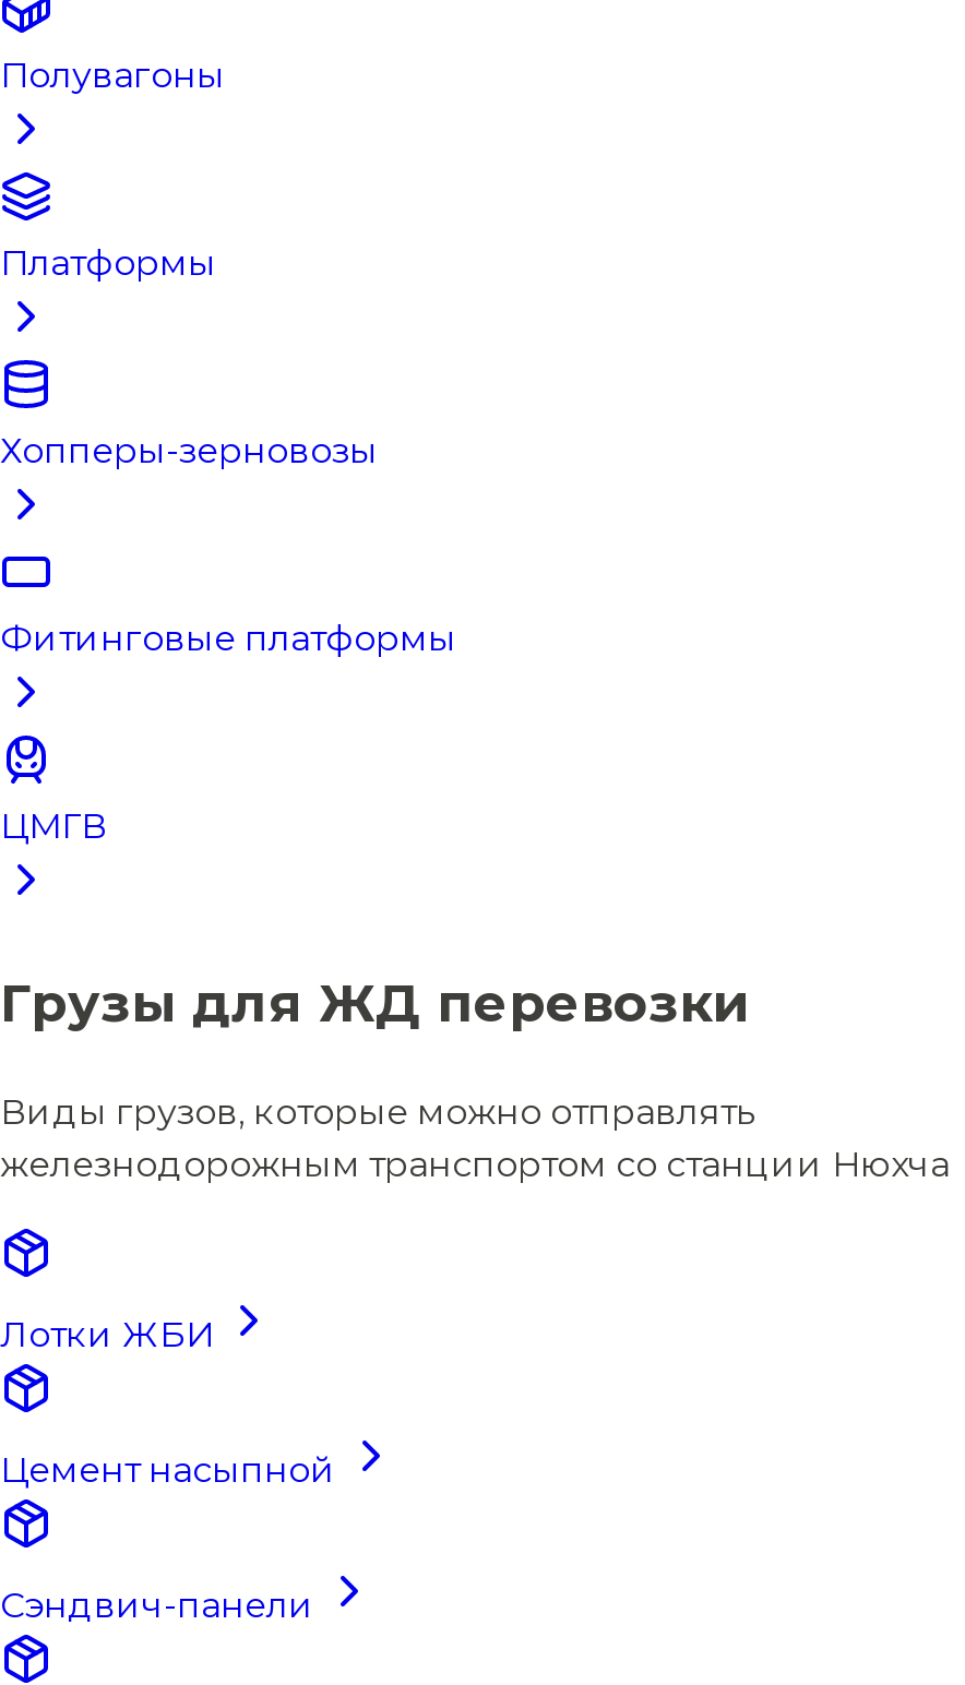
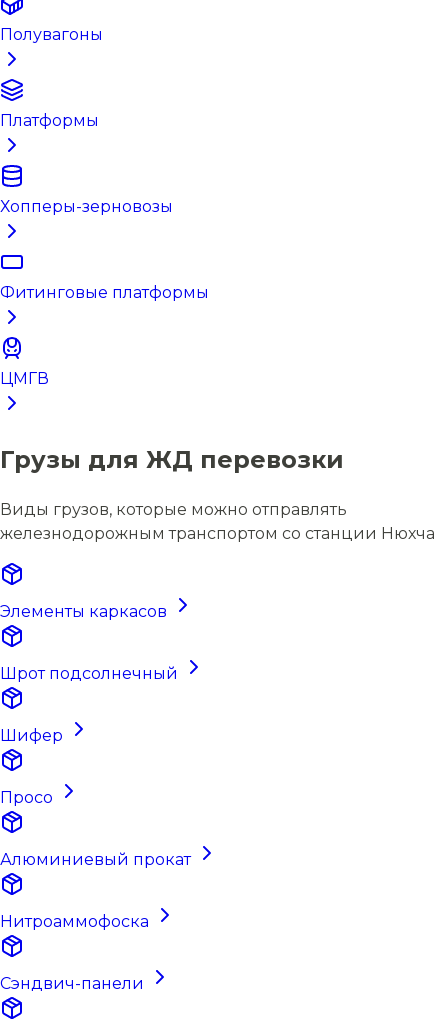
[0,1313,336,1490] Лотки ЖБИ | Цемент насыпной -> [0,602,191,931] Элементы каркасов | Шрот подсолнечный | Шифер | Просо | Алюминиевый прокат | Нитроаммофоска

